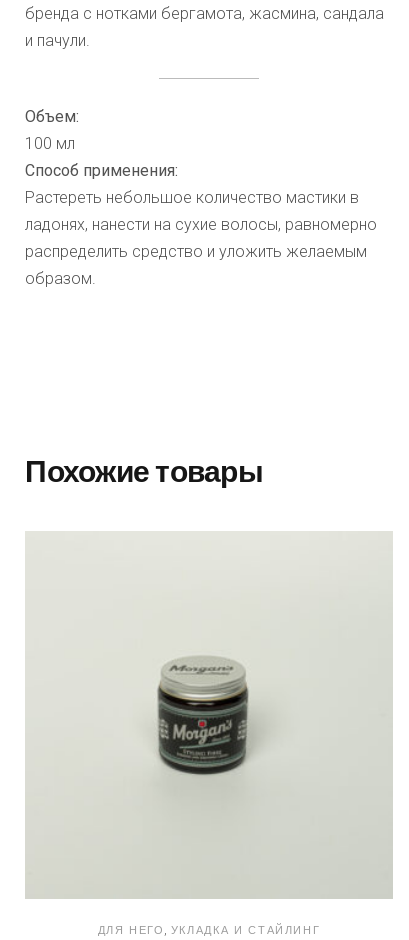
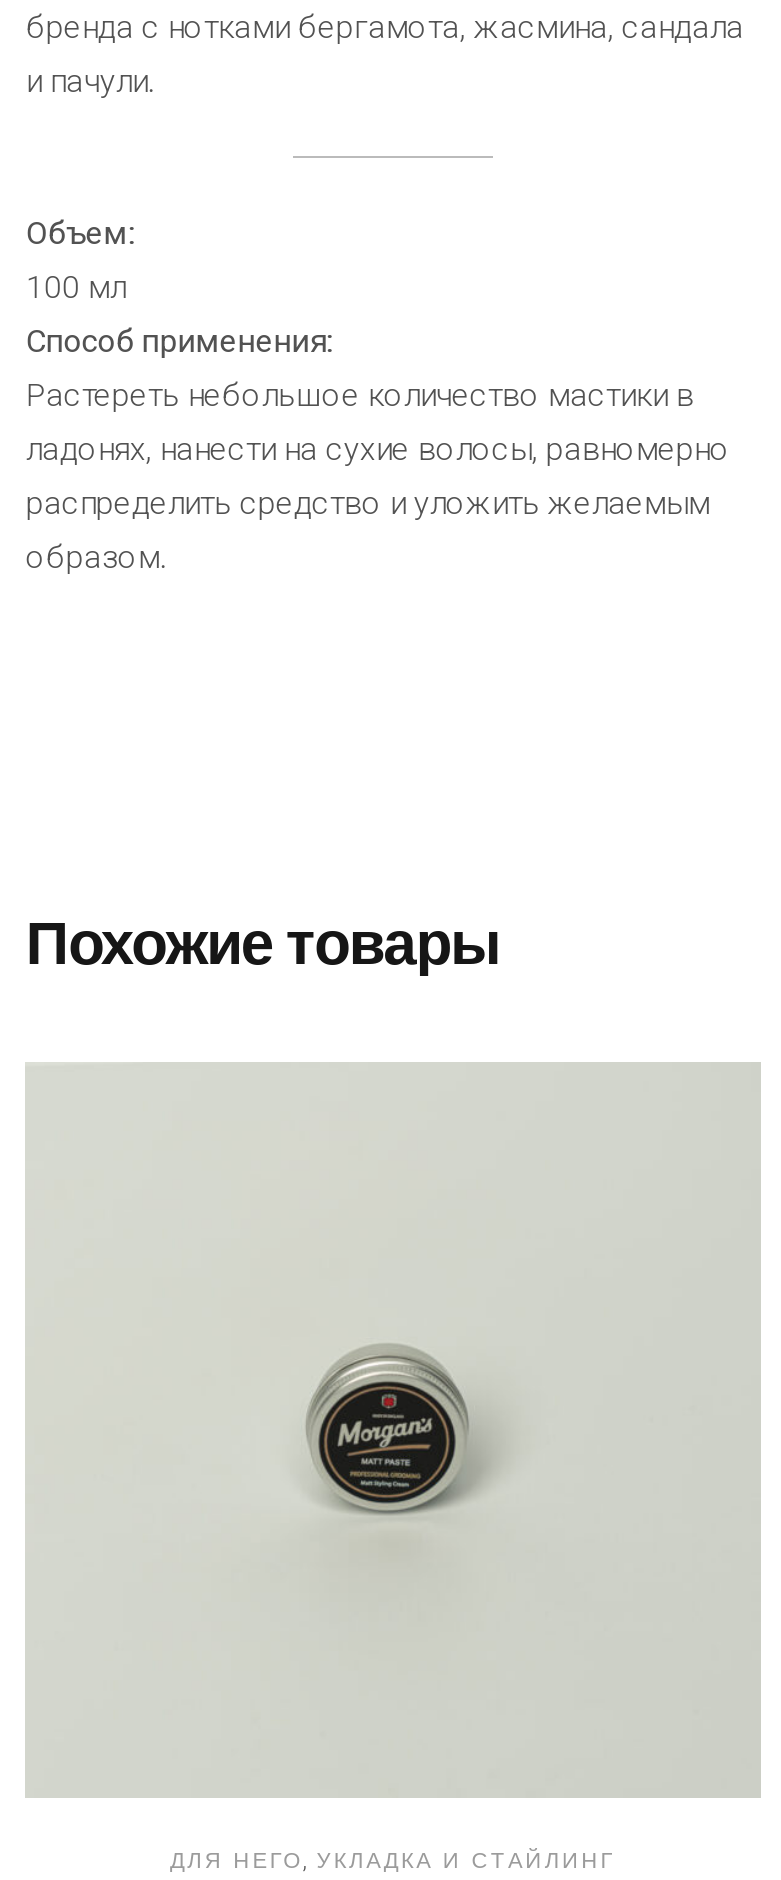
[157,658,249,776] [image] -> [291,1316,473,1550] [image]

